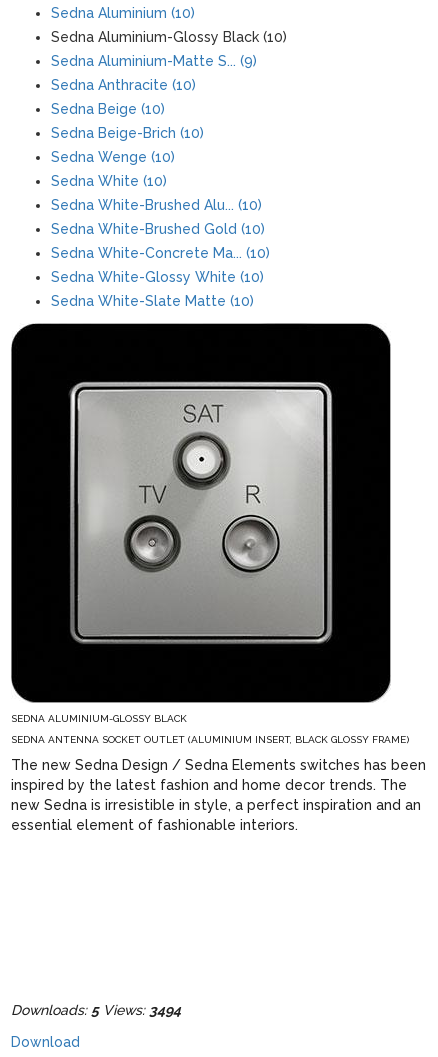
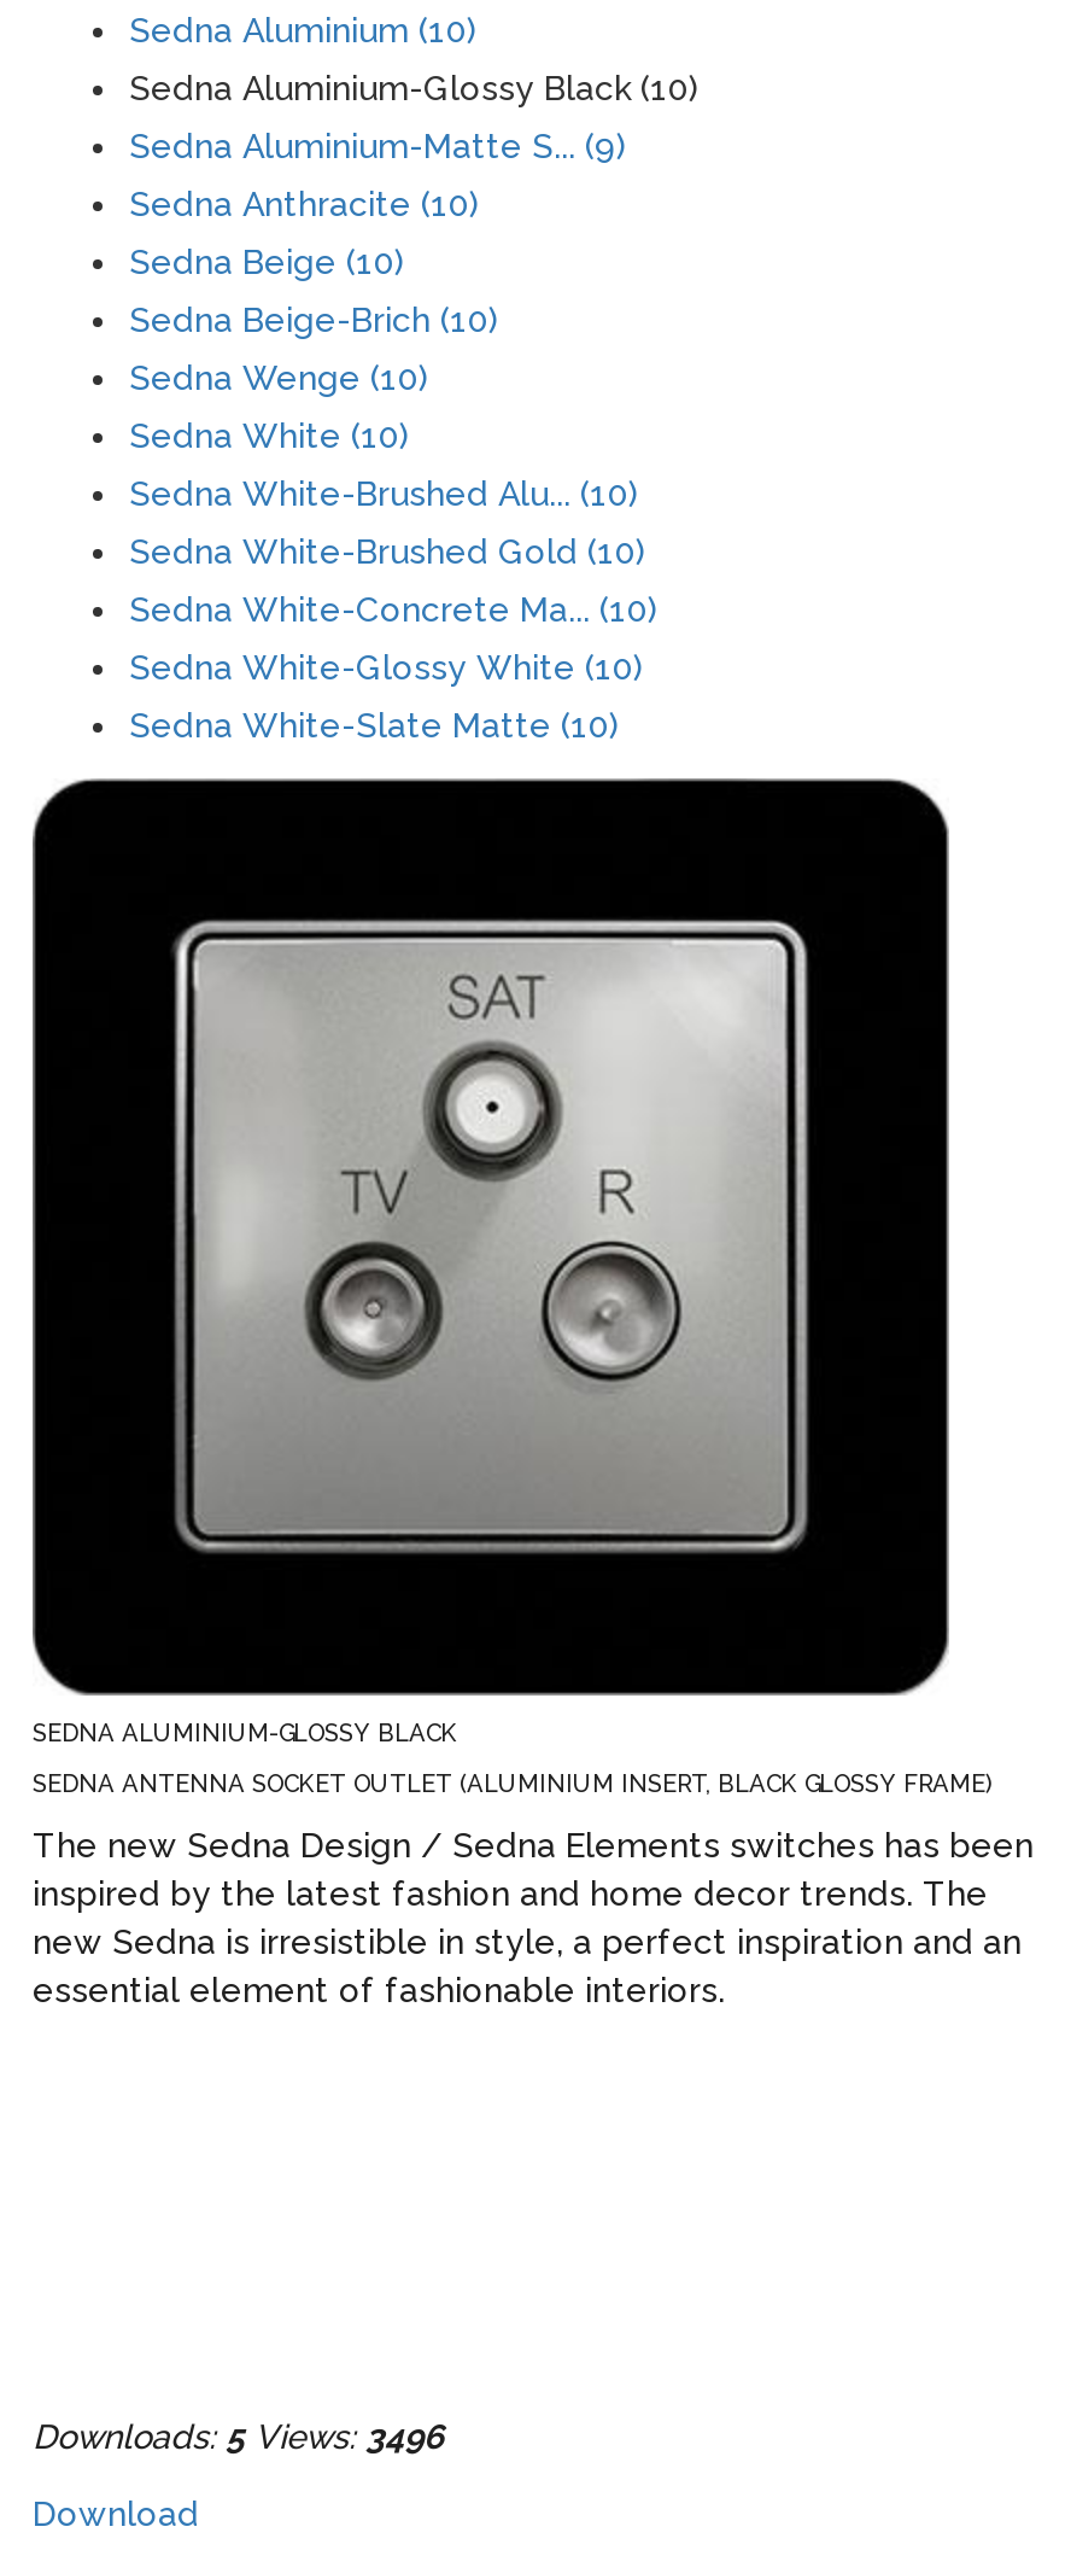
[11,1002,181,1018] Downloads: 5 Views: 3494 -> [33,2417,443,2456] Downloads: 5 Views: 3496

